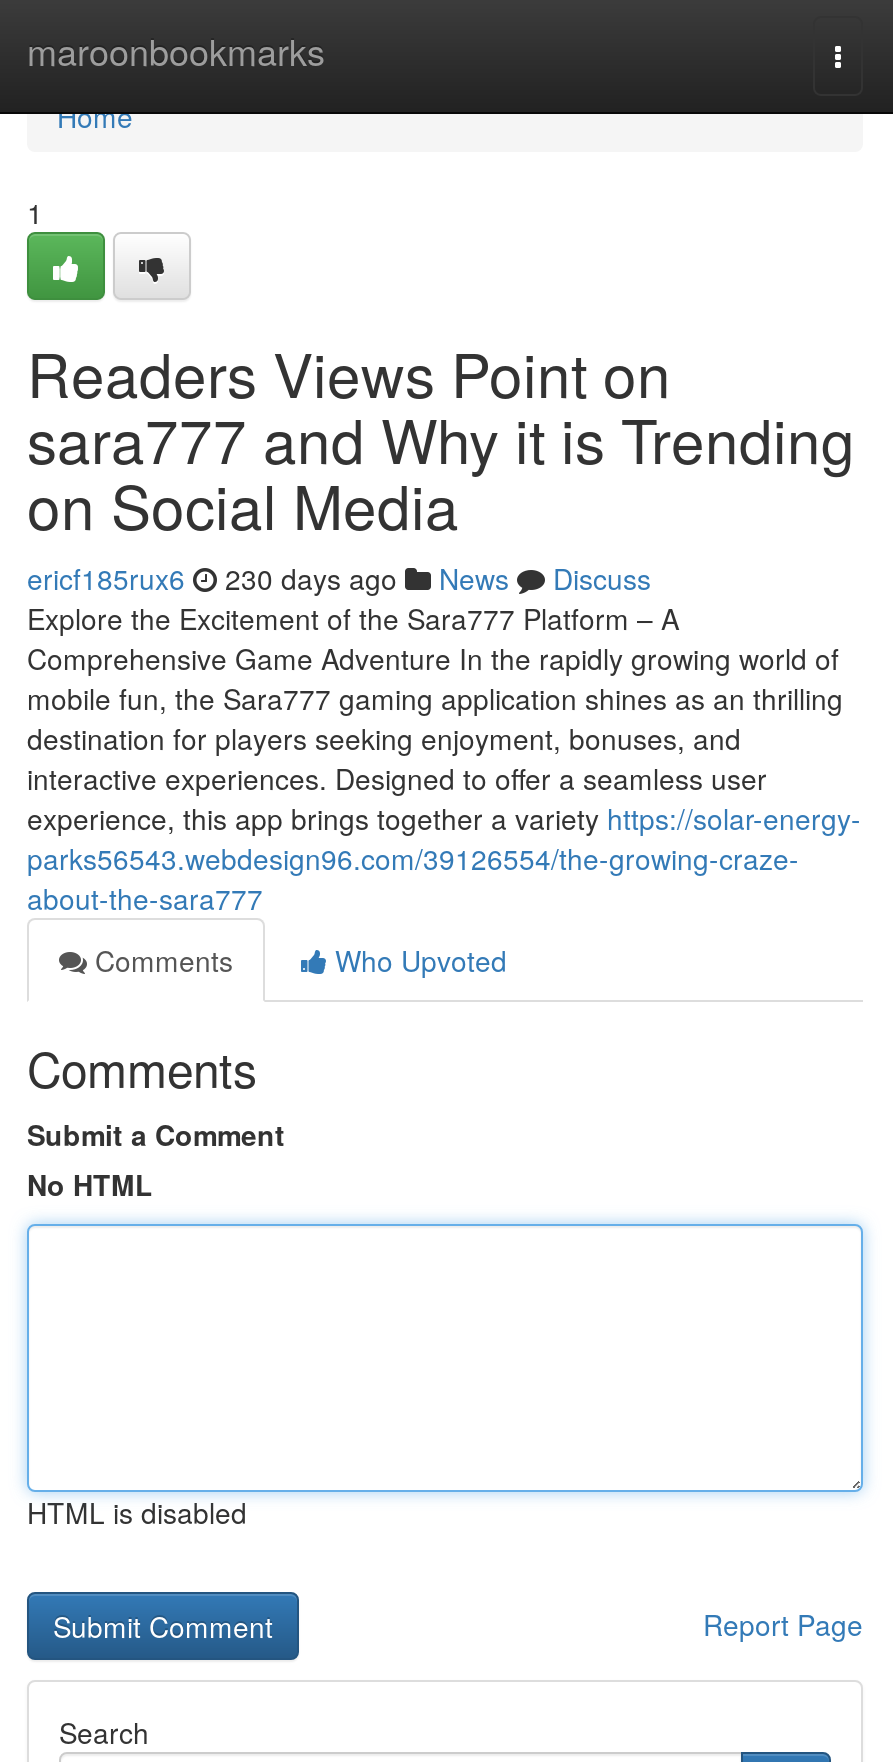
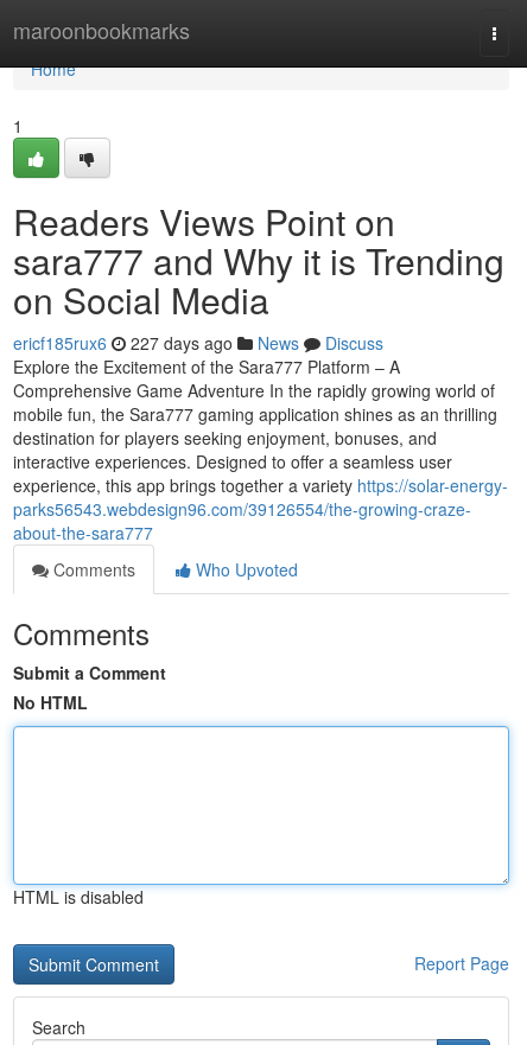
[27,558,651,598] ericf185rux6 230 days ago News Discuss -> [13,331,383,355] ericf185rux6 227 days ago News Discuss

